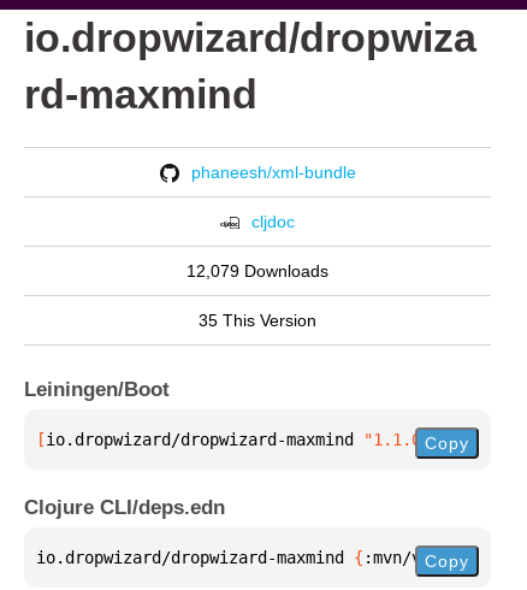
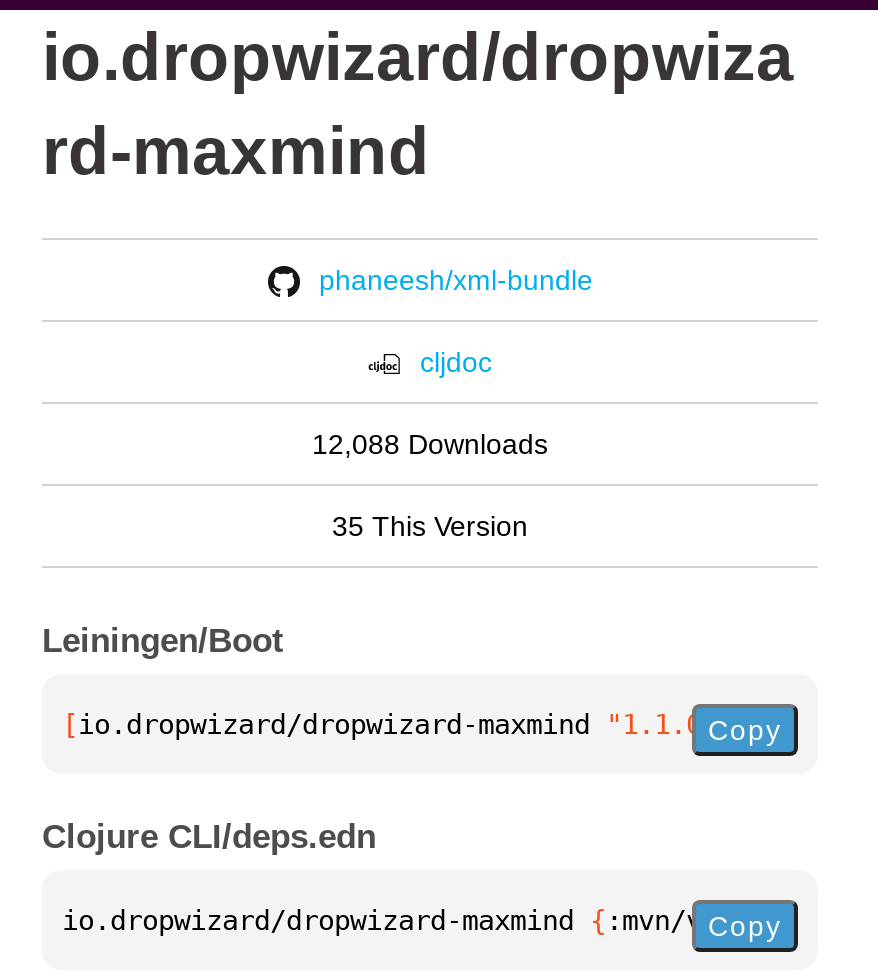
[186,261,328,281] 12,079 Downloads -> [312,428,548,460] 12,088 Downloads

